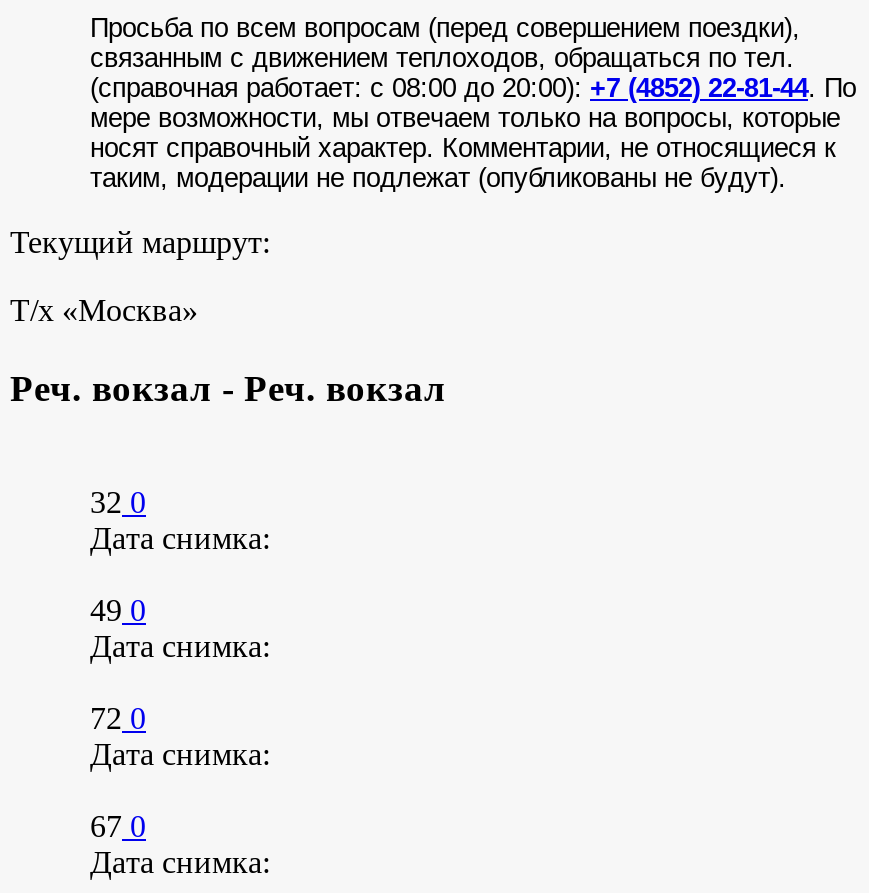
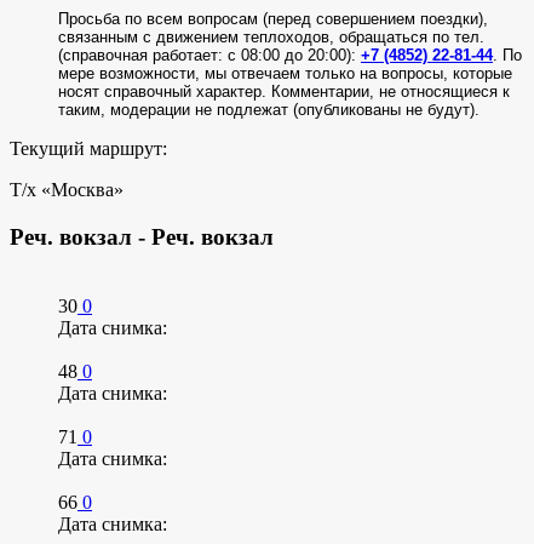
[90,484,146,518] 32 0 -> [58,295,92,316] 30 0
[90,592,146,626] 49 0 -> [58,361,92,381] 48 0
[90,700,146,734] 72 0 -> [58,426,92,447] 71 0
[90,808,146,842] 67 0 -> [58,492,92,512] 66 0

